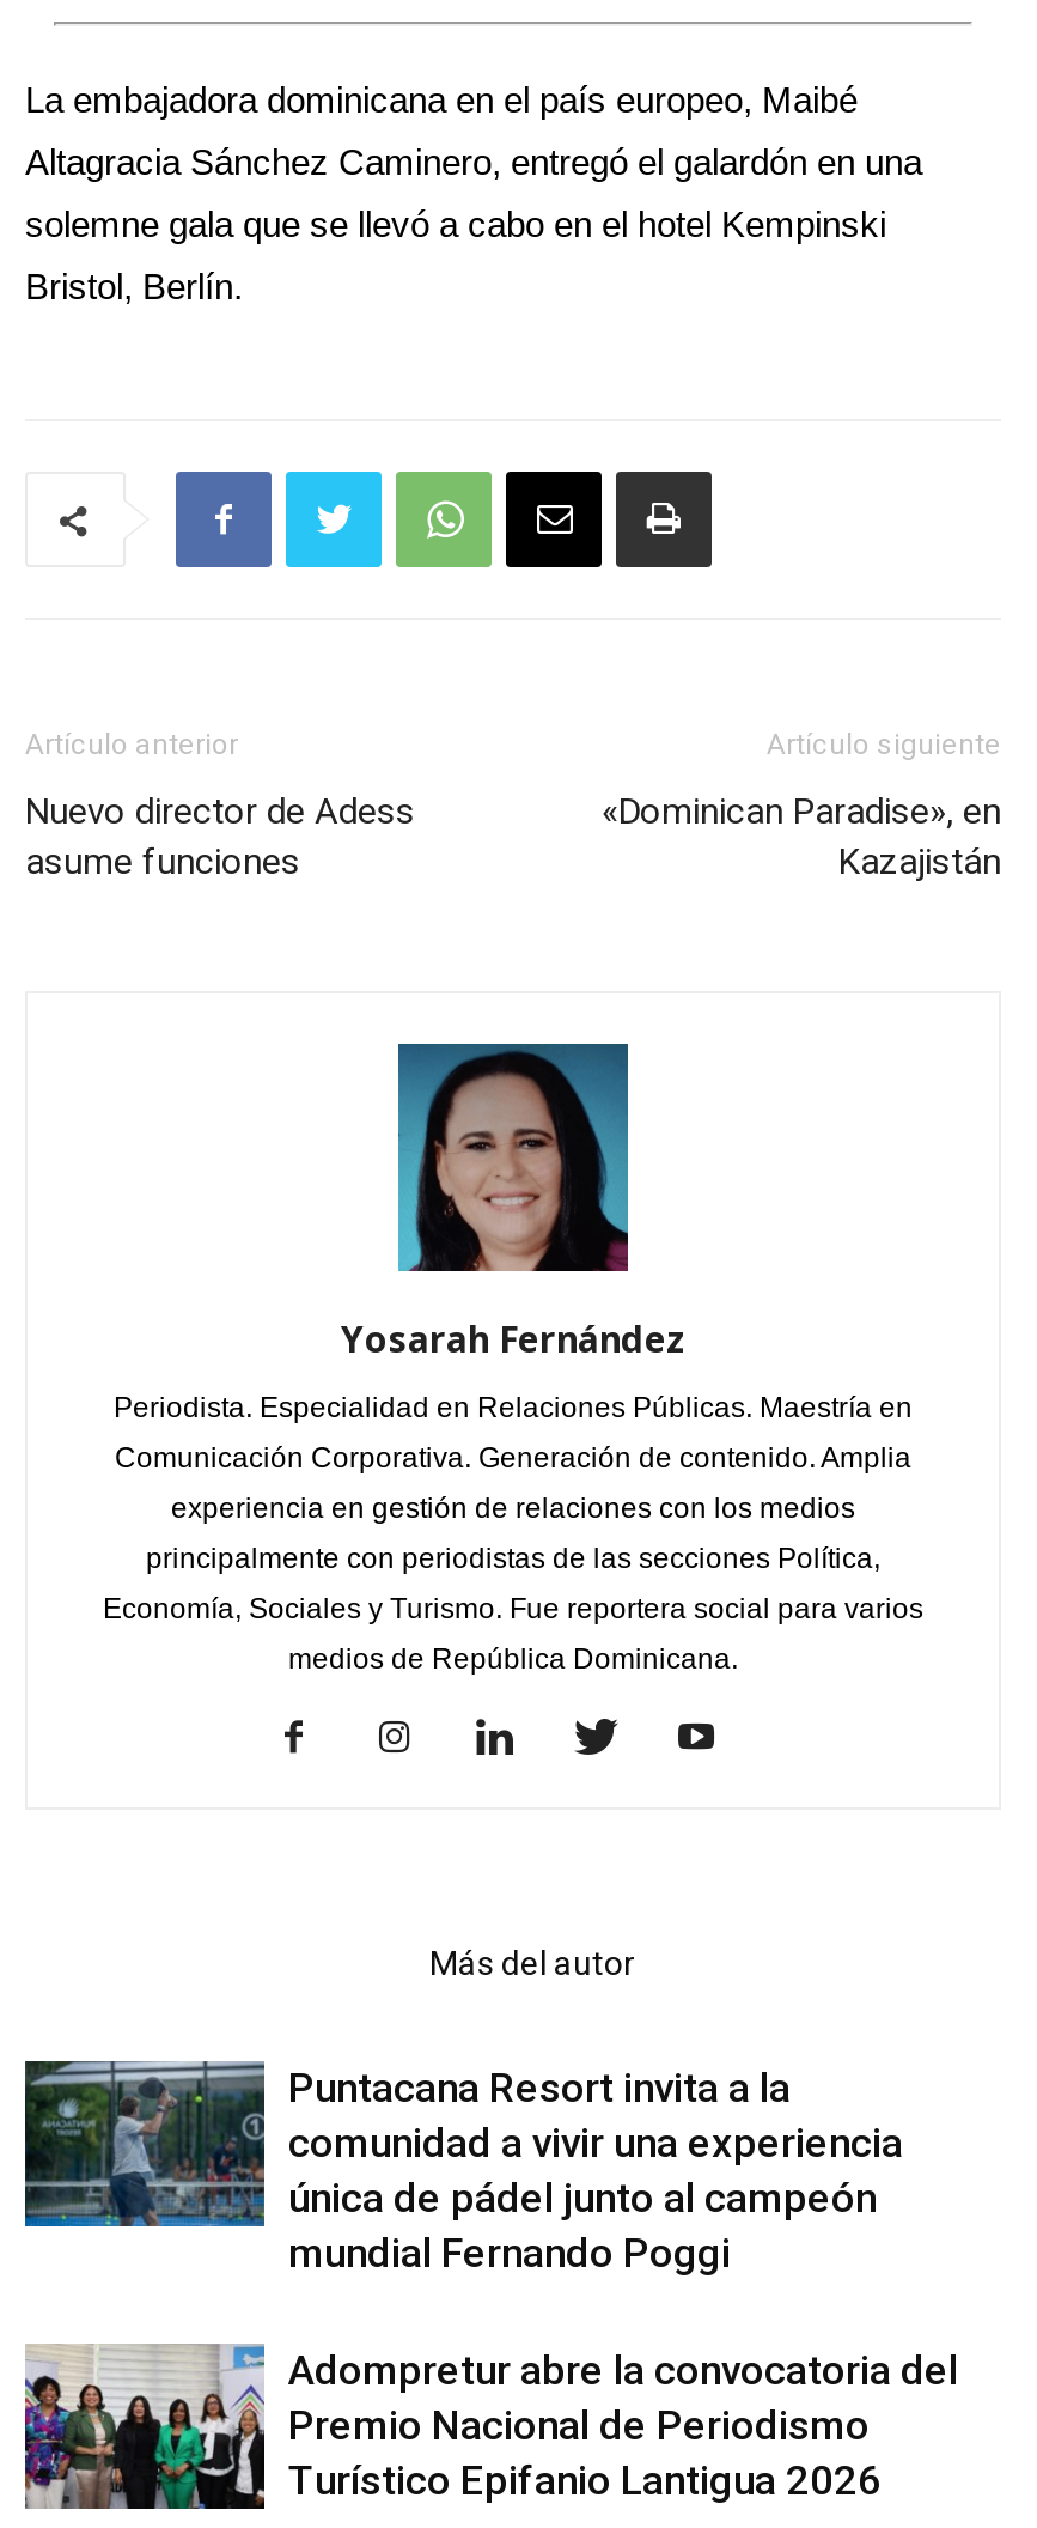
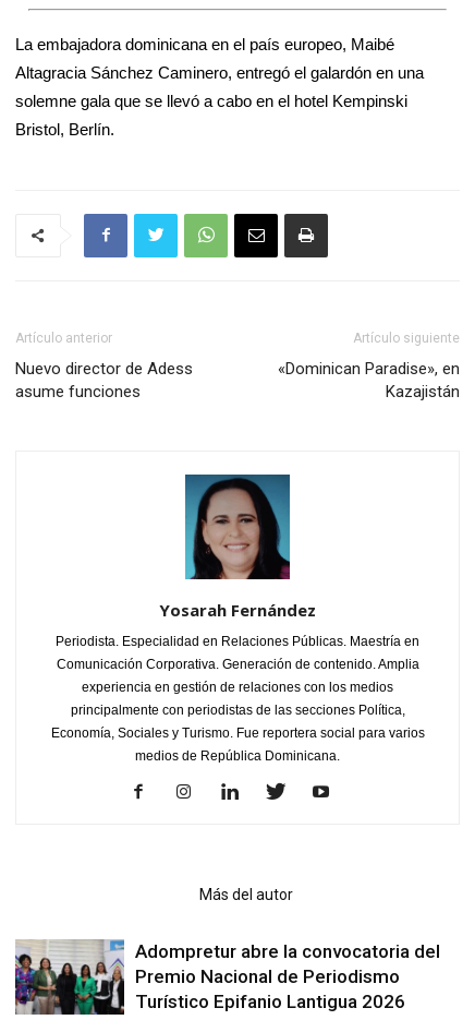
[23,2060,903,2278] [image] | Puntacana Resort invita a la | comunidad a vivir una experiencia | única de pádel junto al campeón | mundial Fernando Poggi -> none

